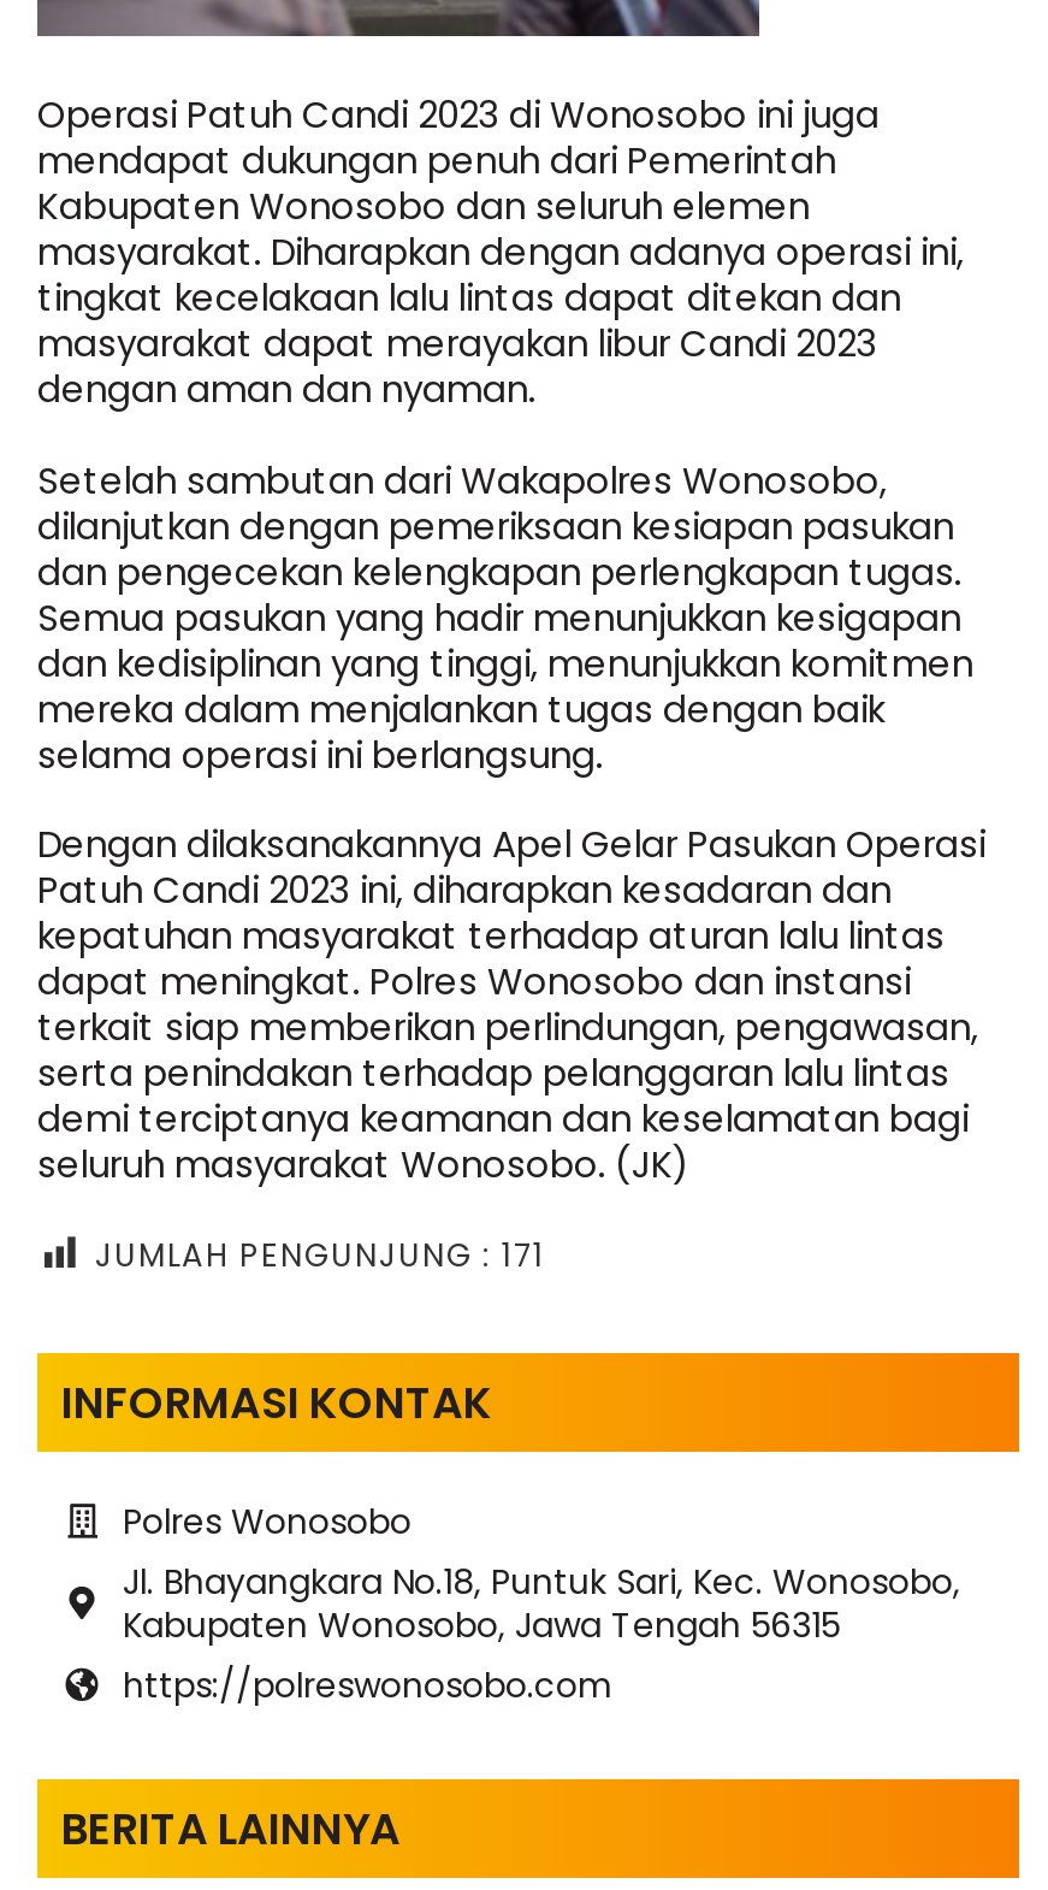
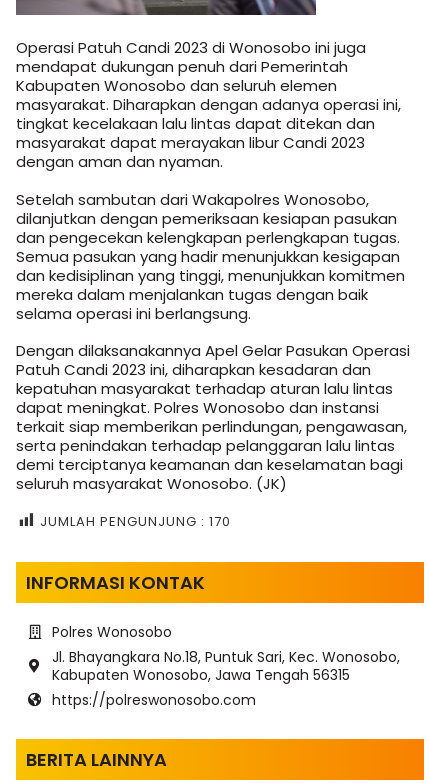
[95,1233,545,1278] JUMLAH PENGUNJUNG : 171 -> [40,512,231,531] JUMLAH PENGUNJUNG : 170

